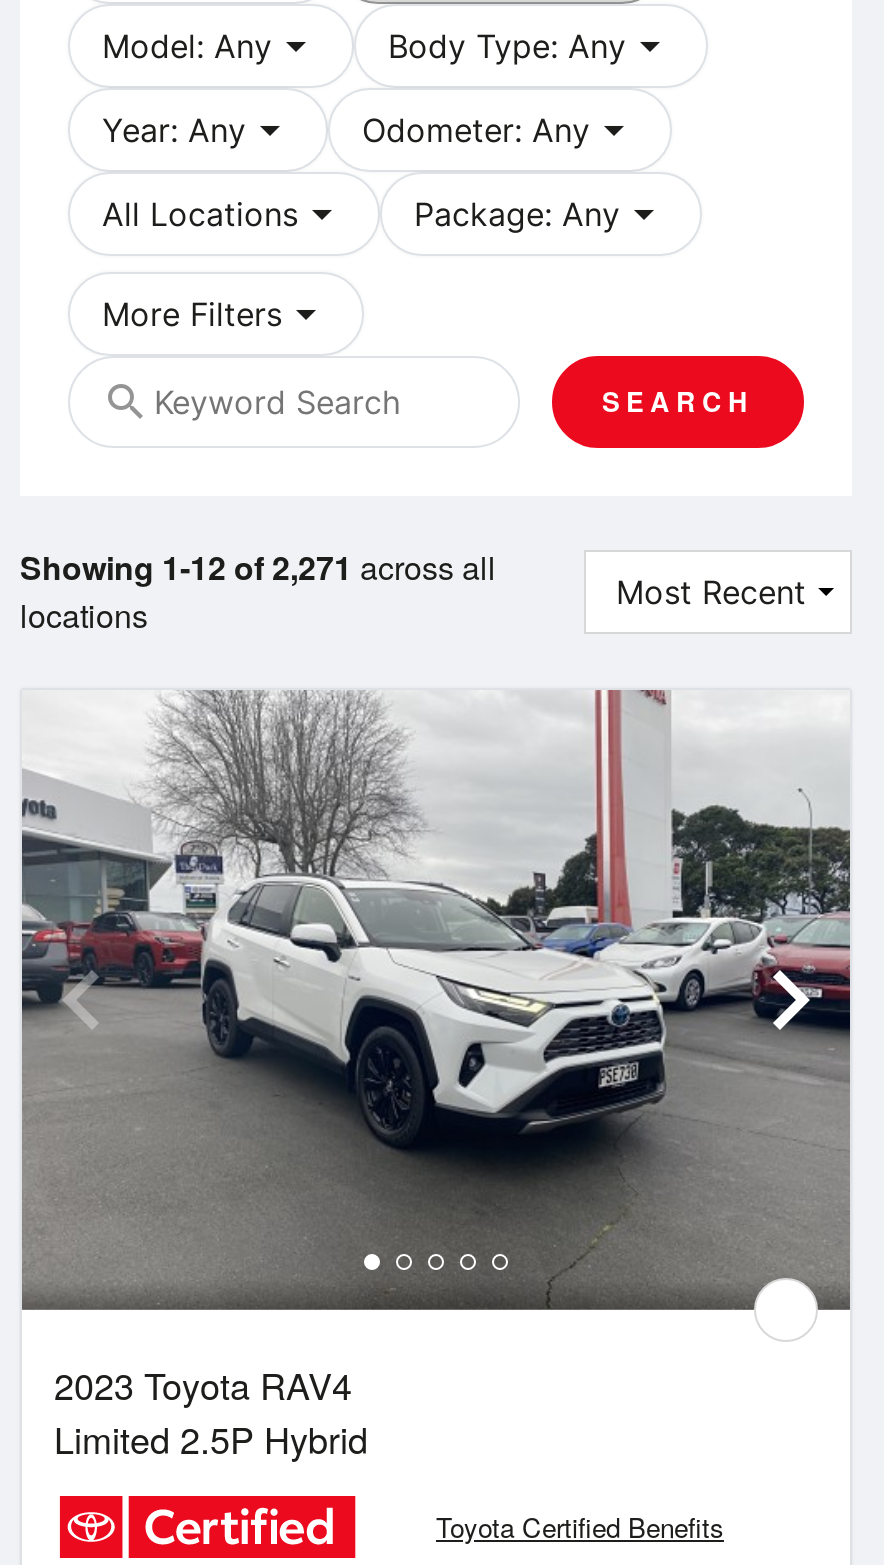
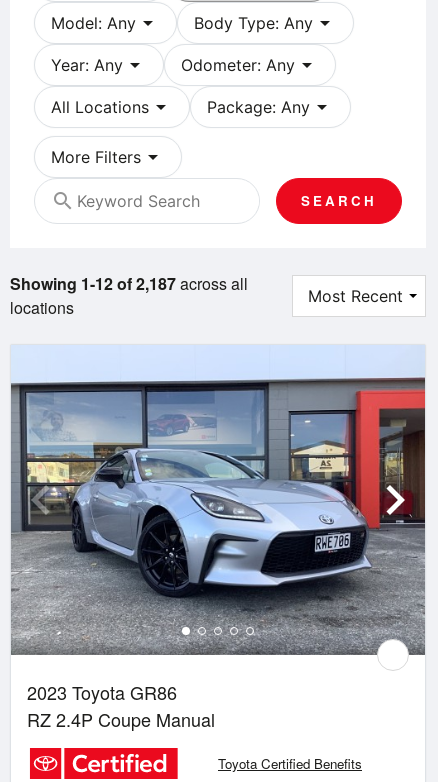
[20,543,496,589] Showing 1-12 of 2,271 across all -> [10,272,248,295] Showing 1-12 of 2,187 across all
[22,688,850,1464] [image] | 2023 Toyota RAV4 | Limited 2.5P Hybrid -> [11,345,426,732] [image] | 2023 Toyota GR86 | RZ 2.4P Coupe Manual

